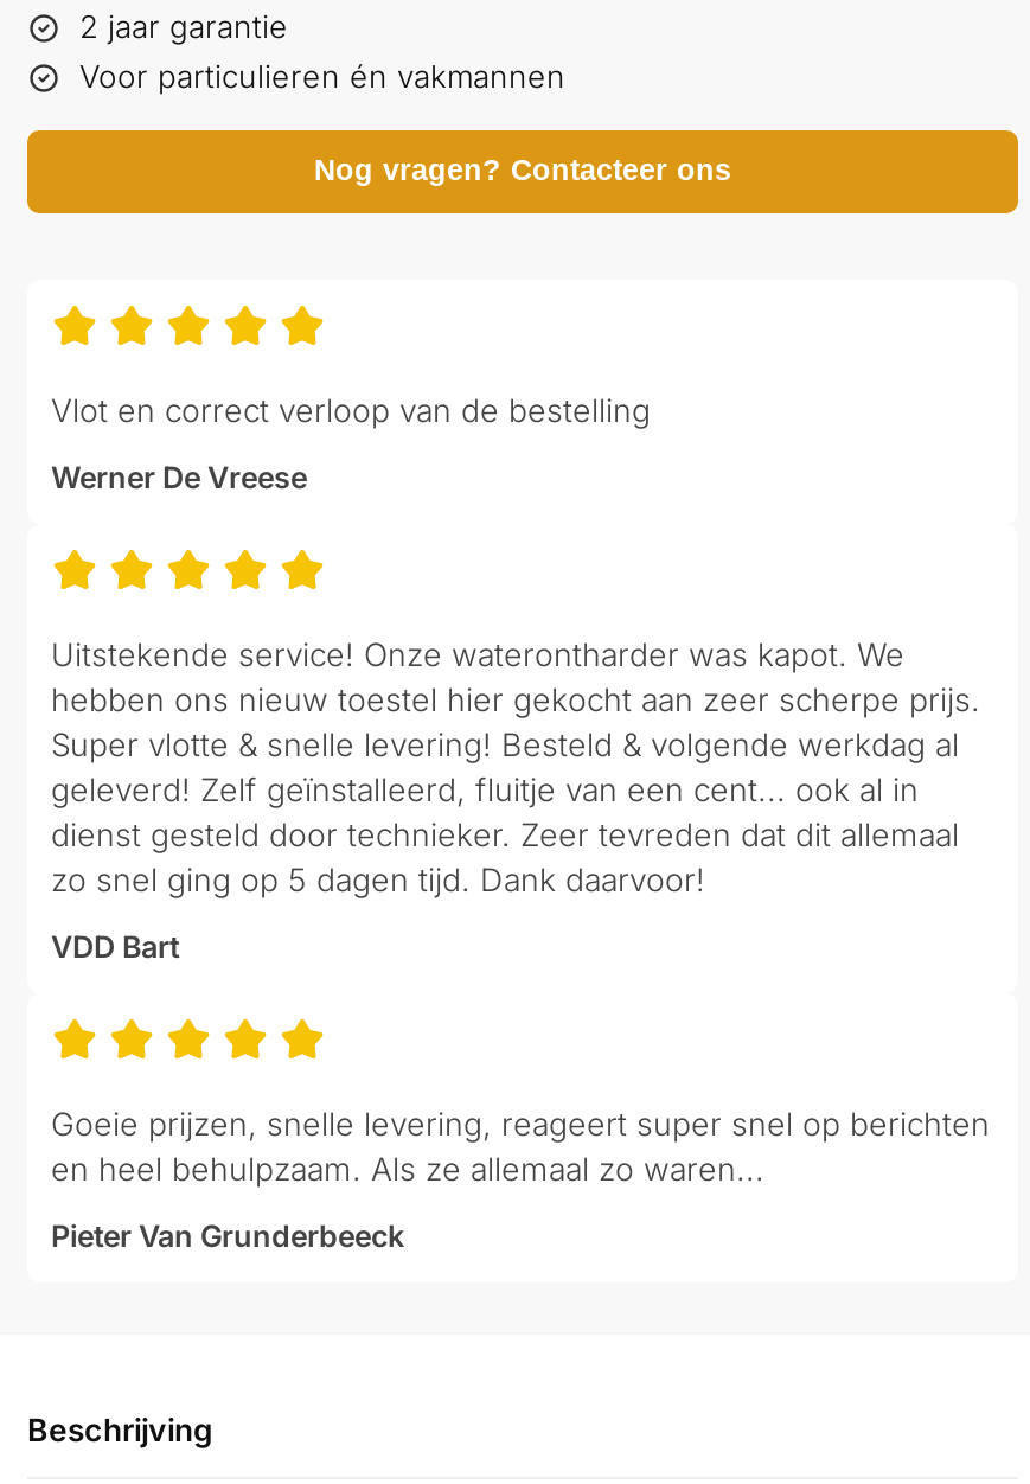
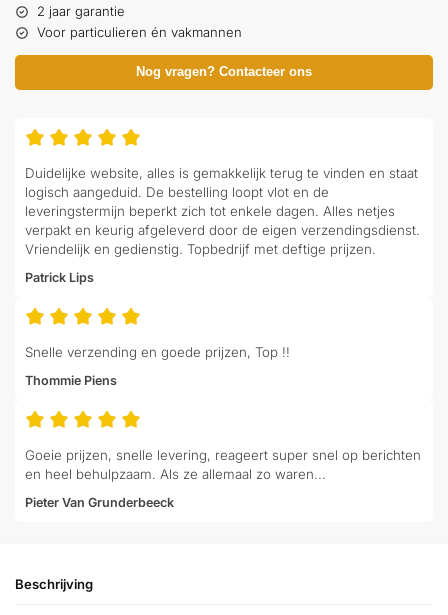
[51,391,651,429] Vlot en correct verloop van de bestelling -> [25,165,420,257] Duidelijke website, alles is gemakkelijk terug te vinden en staat | logisch aangeduid. De bestelling loopt vlot en de | leveringstermijn beperkt zich tot enkele dagen. Alles netjes | verpakt en keurig afgeleverd door de eigen verzendingsdienst. | Vriendelijk en gedienstig. Topbedrijf met deftige prijzen.
[51,460,307,495] Werner De Vreese -> [25,270,94,285] Patrick Lips
[51,635,980,898] Uitstekende service! Onze waterontharder was kapot. We | hebben ons nieuw toestel hier gekocht aan zeer scherpe prijs. | Super vlotte & snelle levering! Besteld & volgende werkdag al | geleverd! Zelf geïnstalleerd, fluitje van een cent... ook al in | dienst gesteld door technieker. Zeer tevreden dat dit allemaal | zo snel ging op 5 dagen tijd. Dank daarvoor! -> [25,344,290,360] Snelle verzending en goede prijzen, Top !!
[51,929,179,965] VDD Bart -> [25,373,117,388] Thommie Piens

